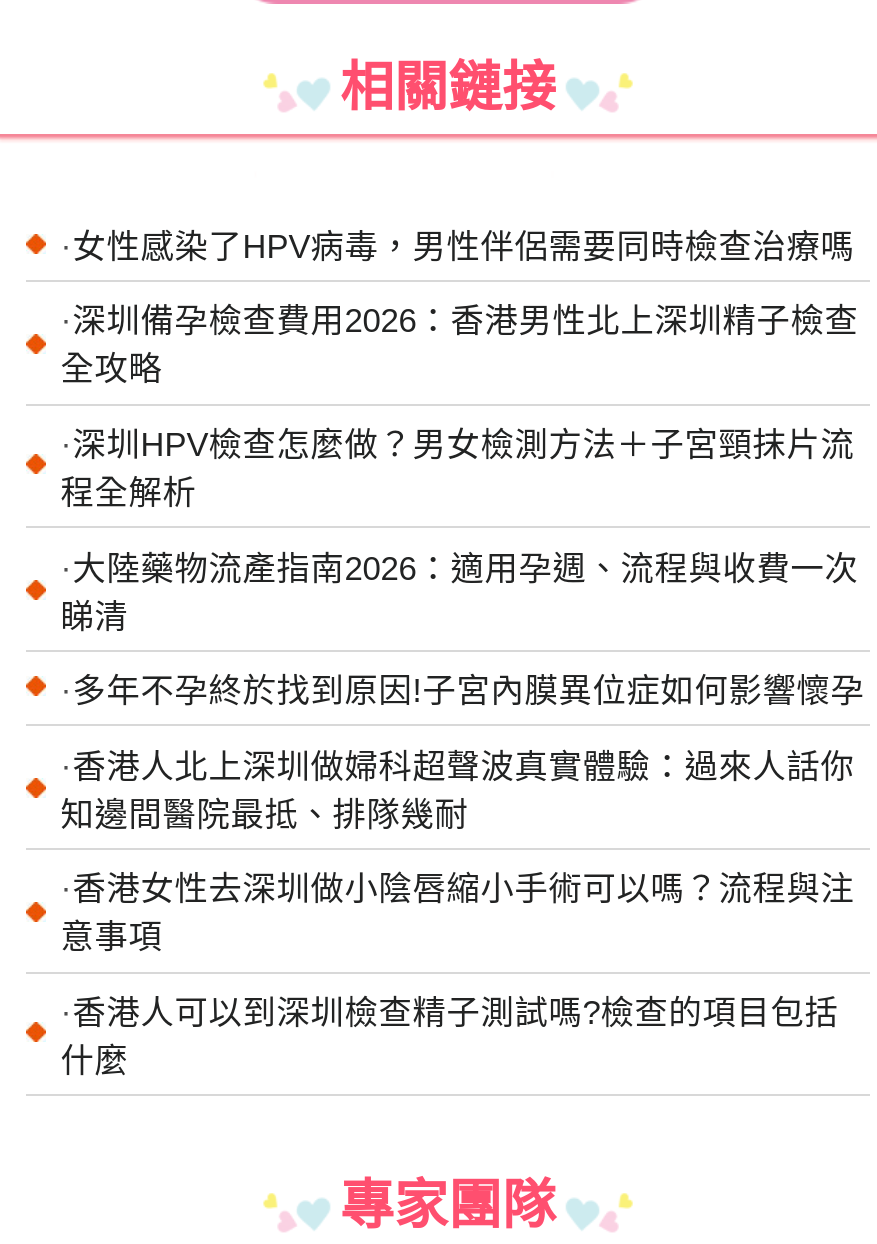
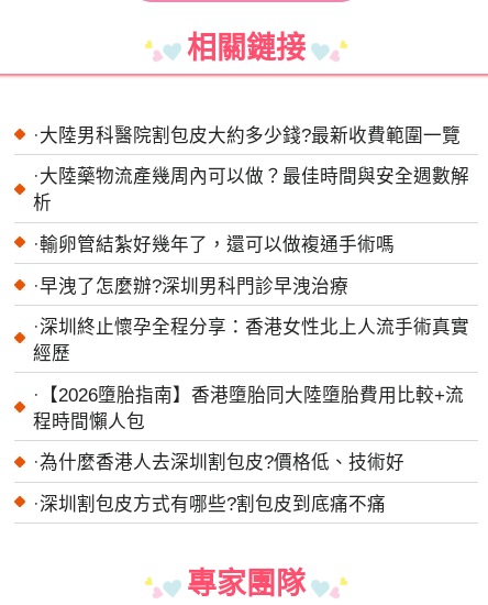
[61,227,855,265] ·女性感染了HPV病毒，男性伴侶需要同時檢查治療嗎 -> [33,125,461,146] ·大陸男科醫院割包皮大約多少錢?最新收費範圍一覽
[61,303,859,389] ·深圳備孕檢查費用2026：香港男性北上深圳精子檢查 | 全攻略 -> [33,166,470,214] ·大陸藥物流產幾周內可以做？最佳時間與安全週數解 | 析
[61,426,855,512] ·深圳HPV檢查怎麼做？男女檢測方法＋子宮頸抹片流 | 程全解析 -> [33,234,395,255] ·輸卵管結紮好幾年了，還可以做複通手術嗎
[61,549,859,635] ·大陸藥物流產指南2026：適用孕週、流程與收費一次 | 睇清 -> [33,276,349,296] ·早洩了怎麼辦?深圳男科門診早洩治療
[61,672,865,710] ·多年不孕終於找到原因!子宮內膜異位症如何影響懷孕 -> [33,317,470,364] ·深圳終止懷孕全程分享：香港女性北上人流手術真實 | 經歷
[61,748,855,834] ·香港人北上深圳做婦科超聲波真實體驗：過來人話你 | 知邊間醫院最抵、排隊幾耐 -> [33,385,464,432] ·【2026墮胎指南】香港墮胎同大陸墮胎費用比較+流 | 程時間懶人包
[61,871,855,957] ·香港女性去深圳做小陰唇縮小手術可以嗎？流程與注 | 意事項 -> [33,453,405,473] ·為什麼香港人去深圳割包皮?價格低、技術好
[61,994,839,1080] ·香港人可以到深圳檢查精子測試嗎?檢查的項目包括 | 什麼 -> [33,494,386,515] ·深圳割包皮方式有哪些?割包皮到底痛不痛

